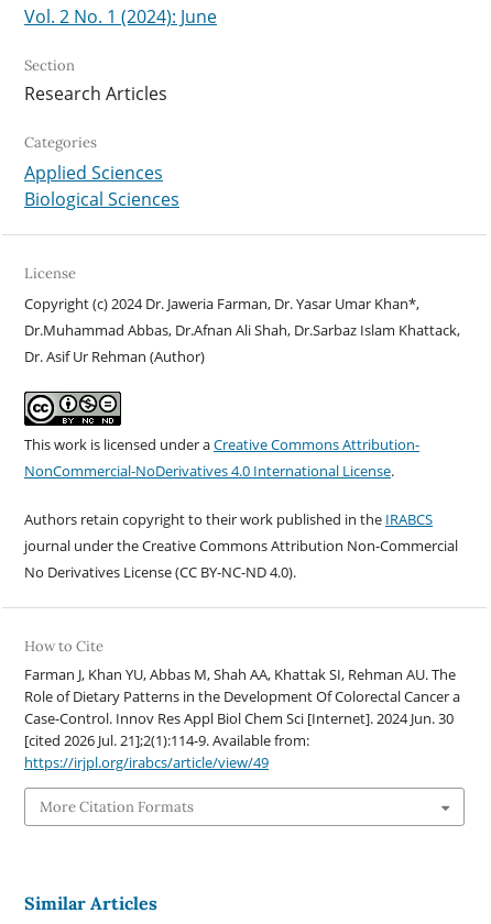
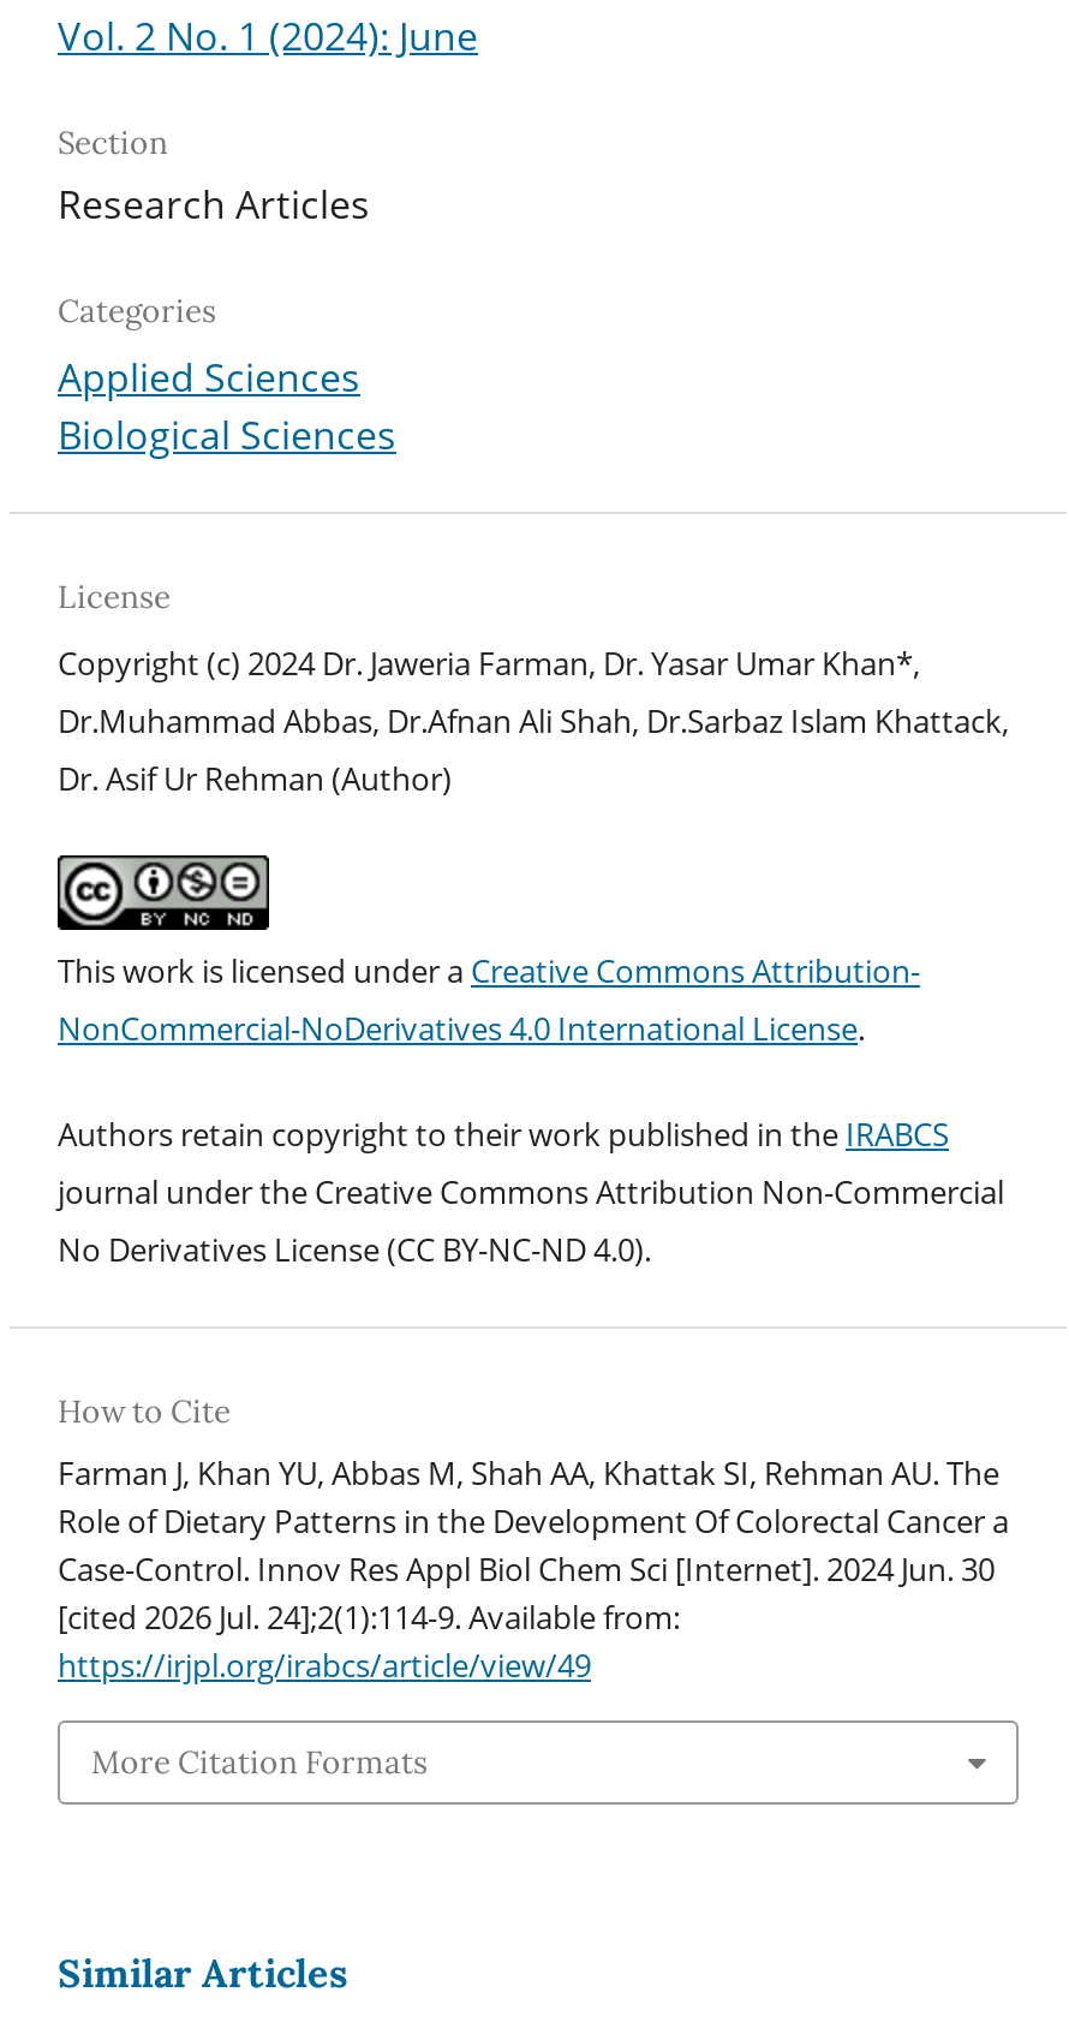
[24,731,309,751] [cited 2026 Jul. 21];2(1):114-9. Available from: -> [58,1596,680,1639] [cited 2026 Jul. 24];2(1):114-9. Available from:

